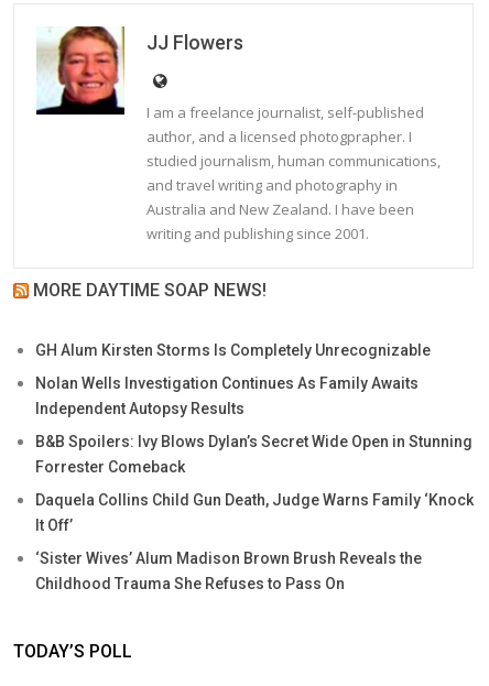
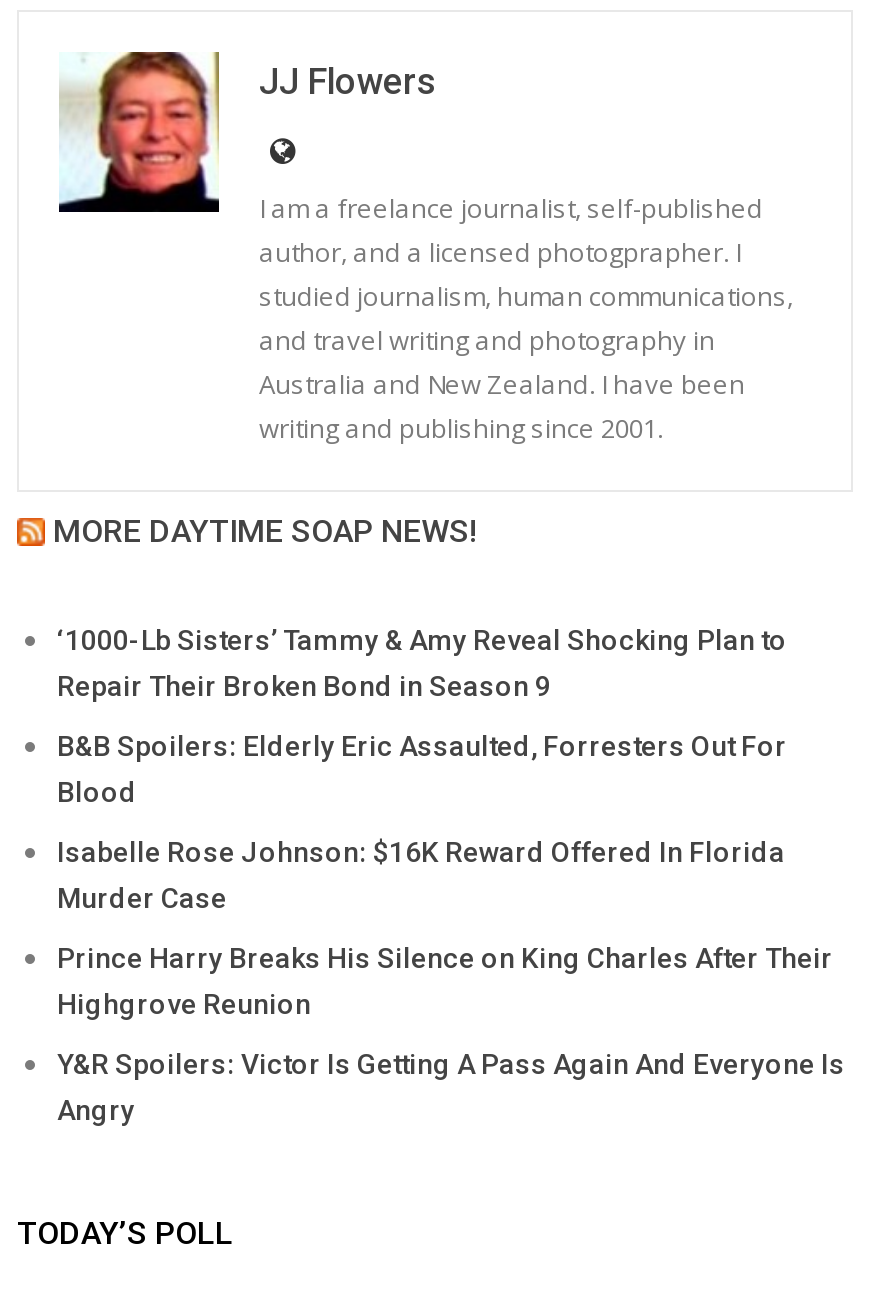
[35,341,431,359] GH Alum Kirsten Storms Is Completely Unrecognizable -> [57,623,787,701] ‘1000-Lb Sisters’ Tammy & Amy Reveal Shocking Plan to | Repair Their Broken Bond in Season 9
[35,374,419,417] Nolan Wells Investigation Continues As Family Awaits | Independent Autopsy Results -> [57,729,787,807] B&B Spoilers: Elderly Eric Assaulted, Forresters Out For | Blood
[35,432,472,475] B&B Spoilers: Ivy Blows Dylan’s Secret Wide Open in Stunning | Forrester Comeback -> [57,835,785,913] Isabelle Rose Johnson: $16K Reward Offered In Florida | Murder Case
[35,491,474,534] Daquela Collins Child Gun Death, Judge Warns Family ‘Knock | It Off’ -> [57,941,833,1019] Prince Harry Breaks His Silence on King Charles After Their | Highgrove Reunion
[35,549,422,592] ‘Sister Wives’ Alum Madison Brown Brush Reveals the | Childhood Trauma She Refuses to Pass On -> [57,1047,845,1125] Y&R Spoilers: Victor Is Getting A Pass Again And Everyone Is | Angry

